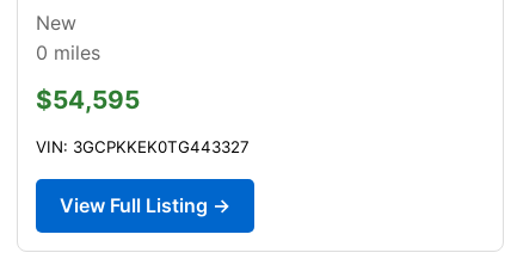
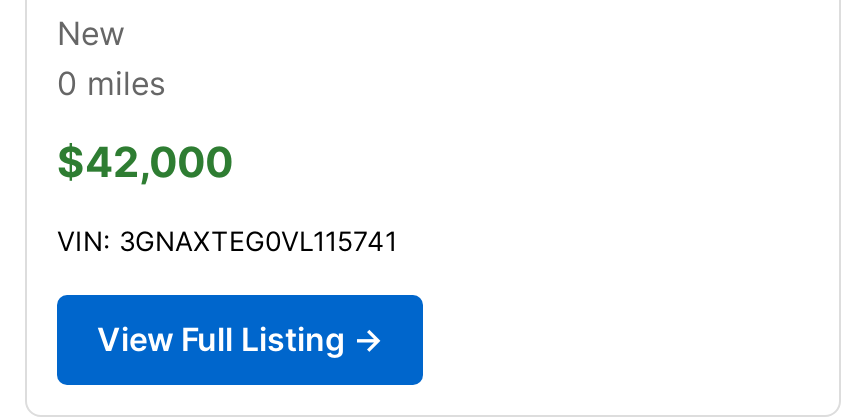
[36,85,140,114] $54,595 -> [57,137,233,187] $42,000
[36,137,250,156] VIN: 3GCPKKEK0TG443327 -> [57,225,397,257] VIN: 3GNAXTEG0VL115741

